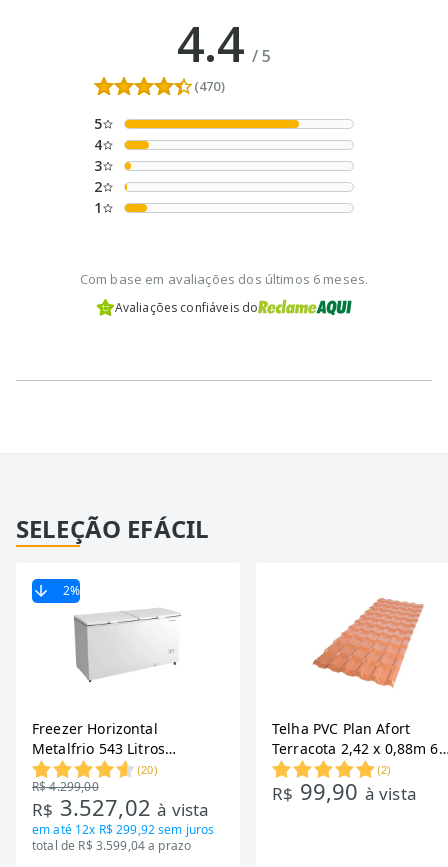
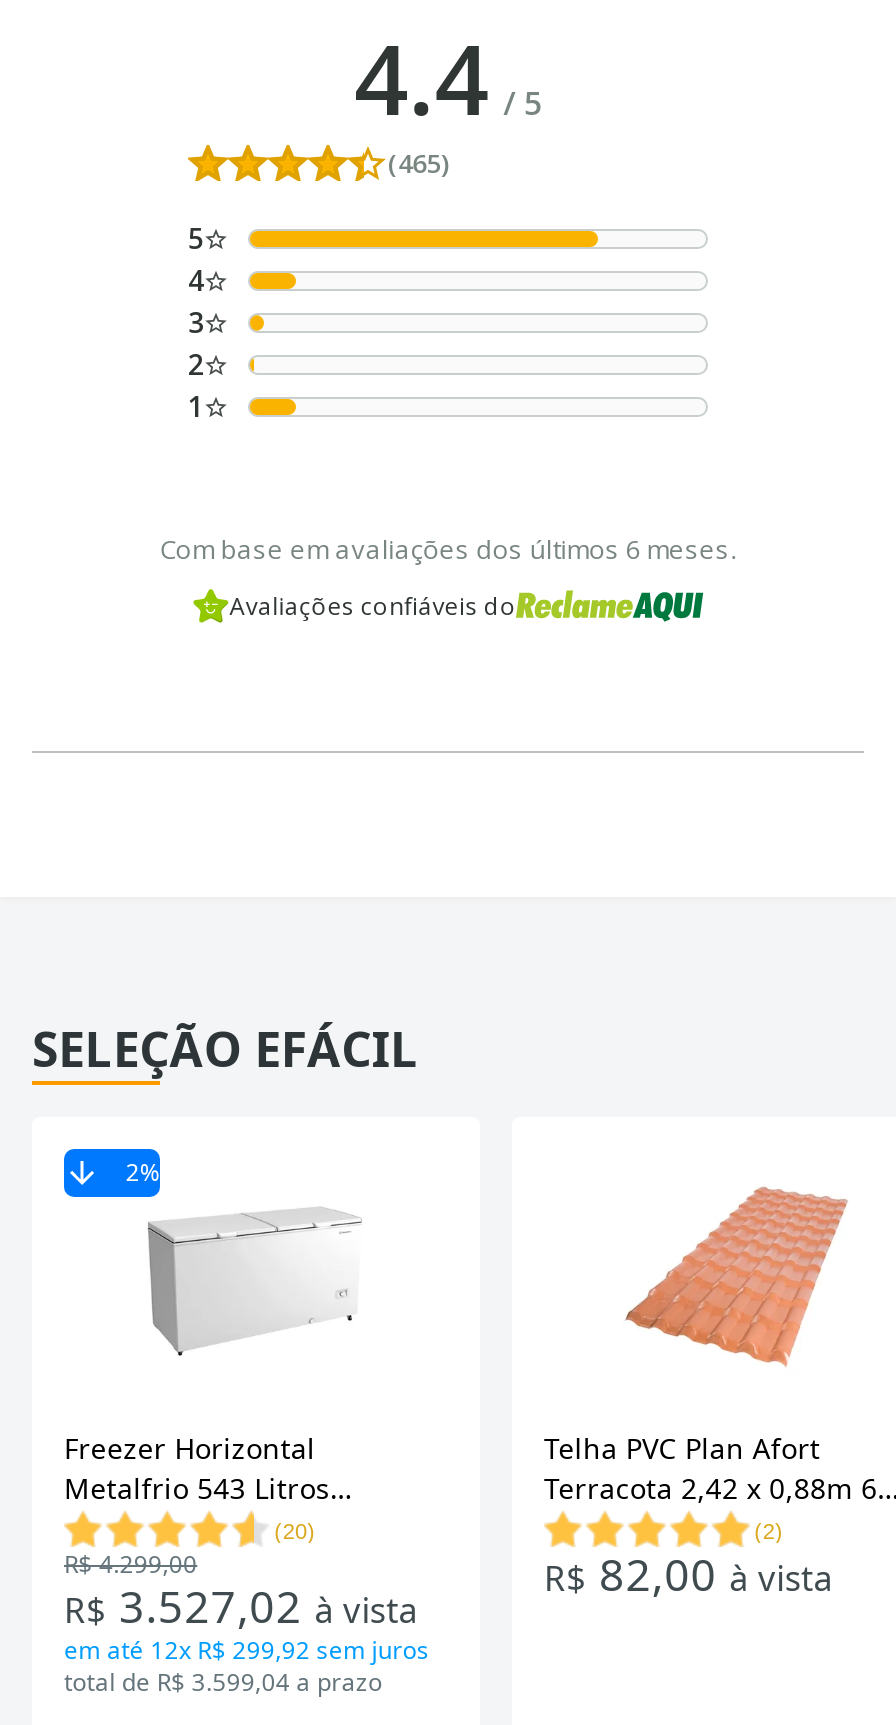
[194,77,225,95] (470) -> [388,145,450,181] (465)
[272,776,417,806] R$99,90 à vista -> [544,1543,834,1603] R$82,00 à vista

